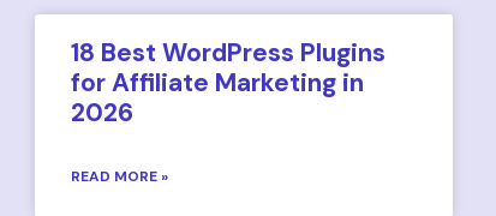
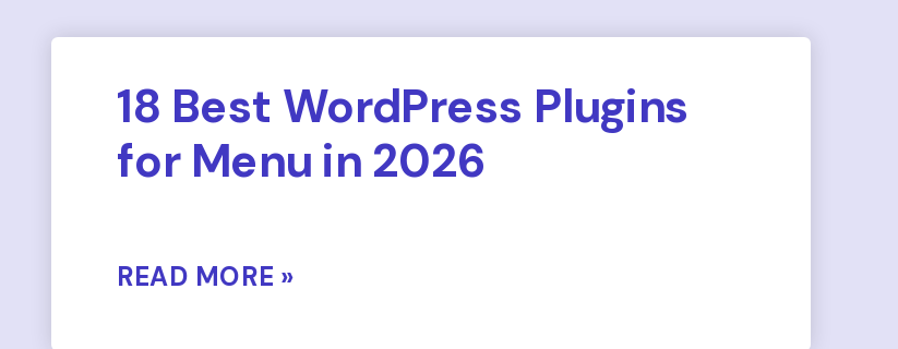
[71,66,364,130] for Affiliate Marketing in | 2026 -> [117,131,486,192] for Menu in 2026

